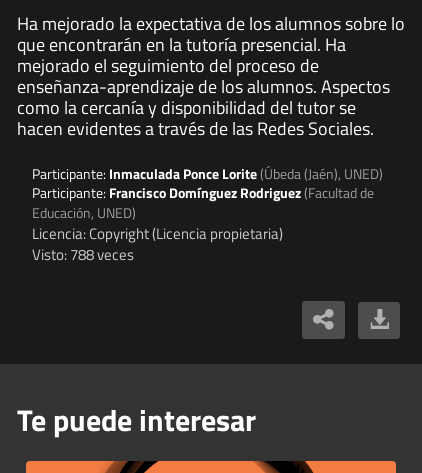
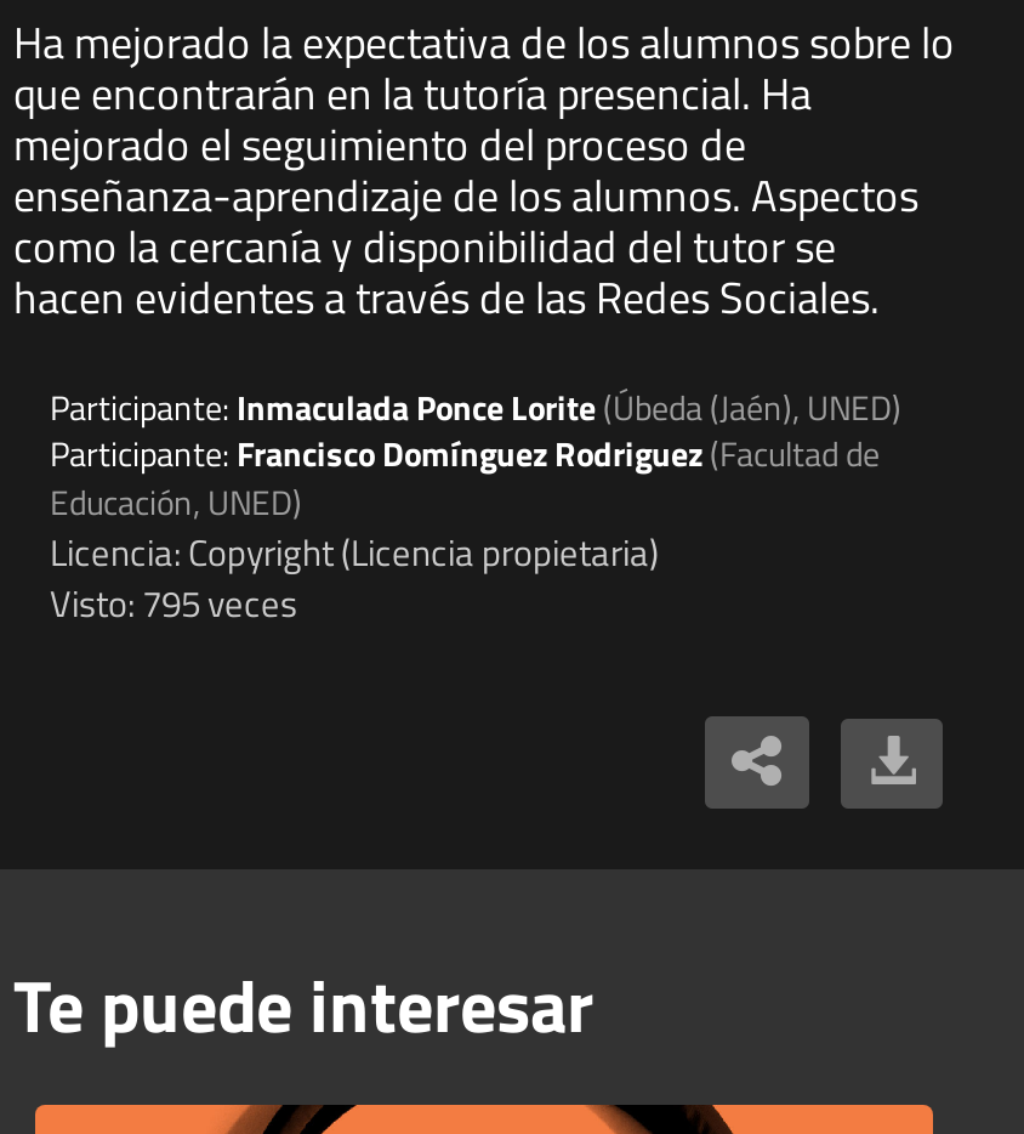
[32,243,134,266] Visto: 788 veces -> [50,576,297,632] Visto: 795 veces

